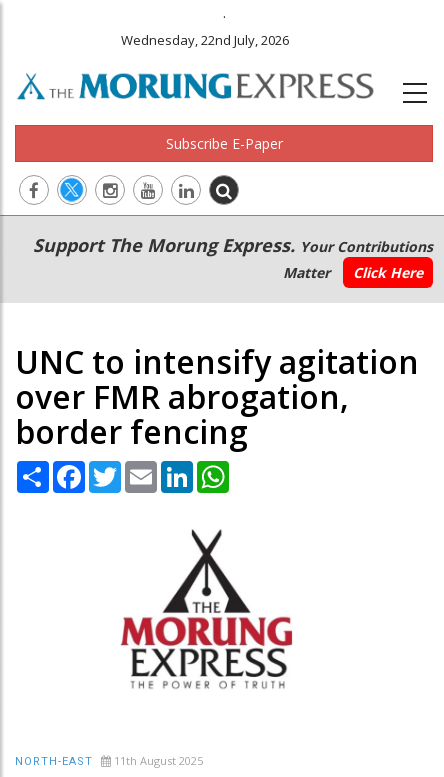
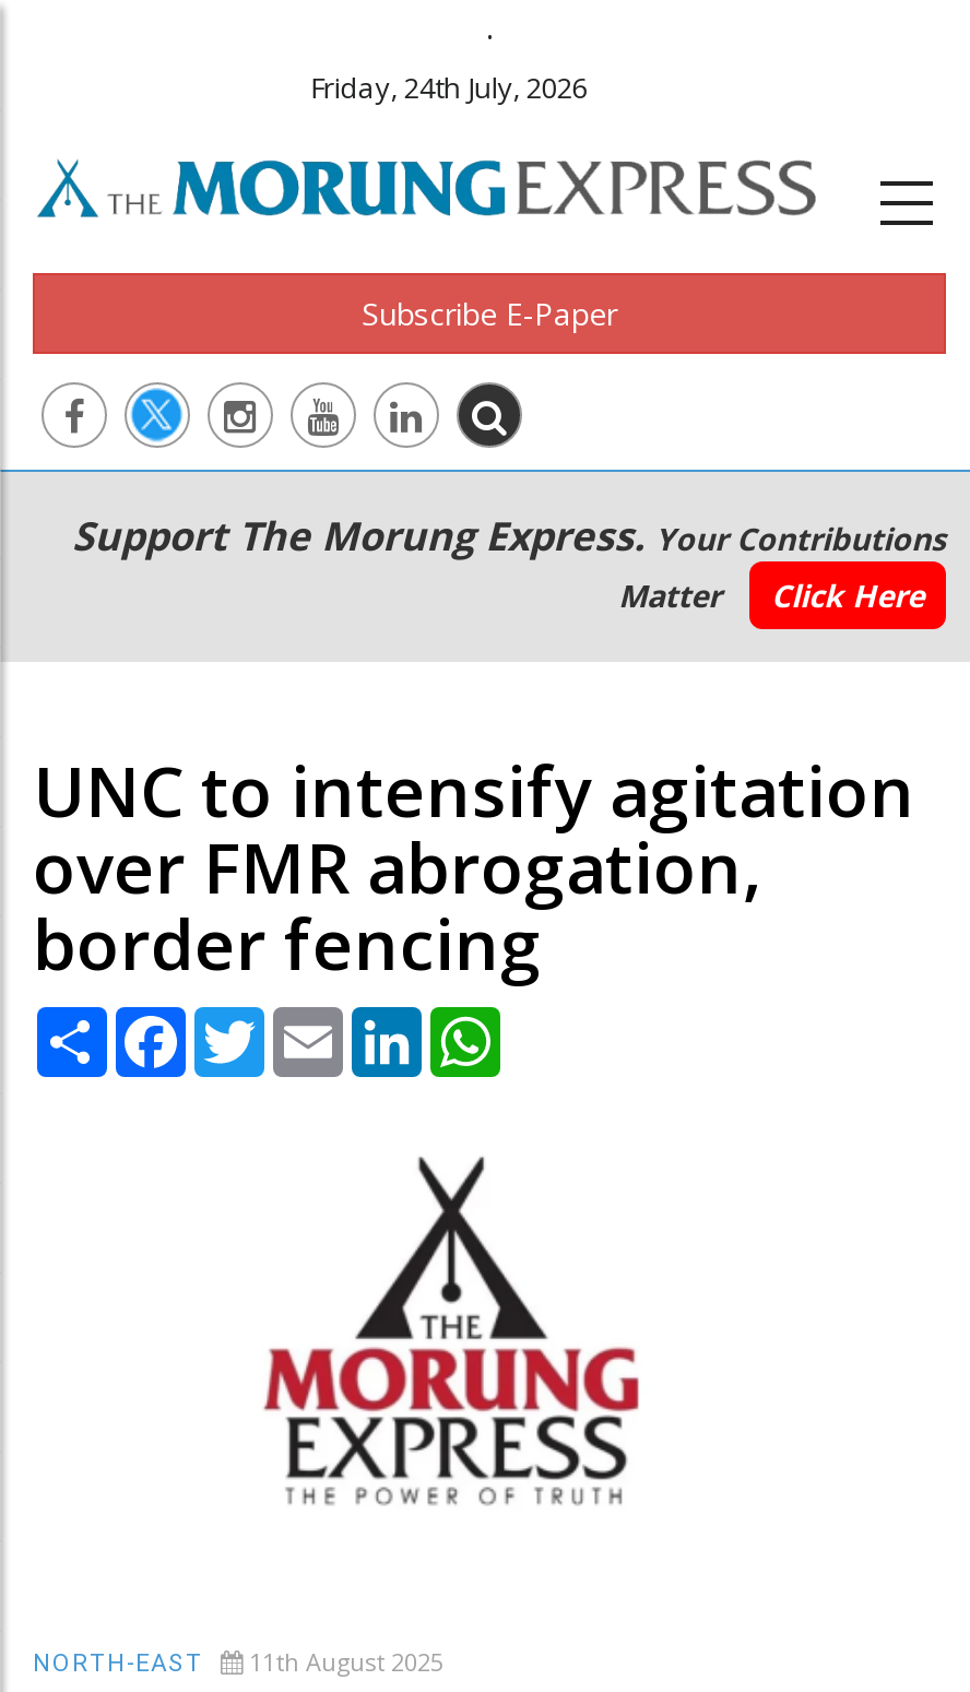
[121,31,289,49] Wednesday, 22nd July, 2026 -> [310,68,587,107] Friday, 24th July, 2026

